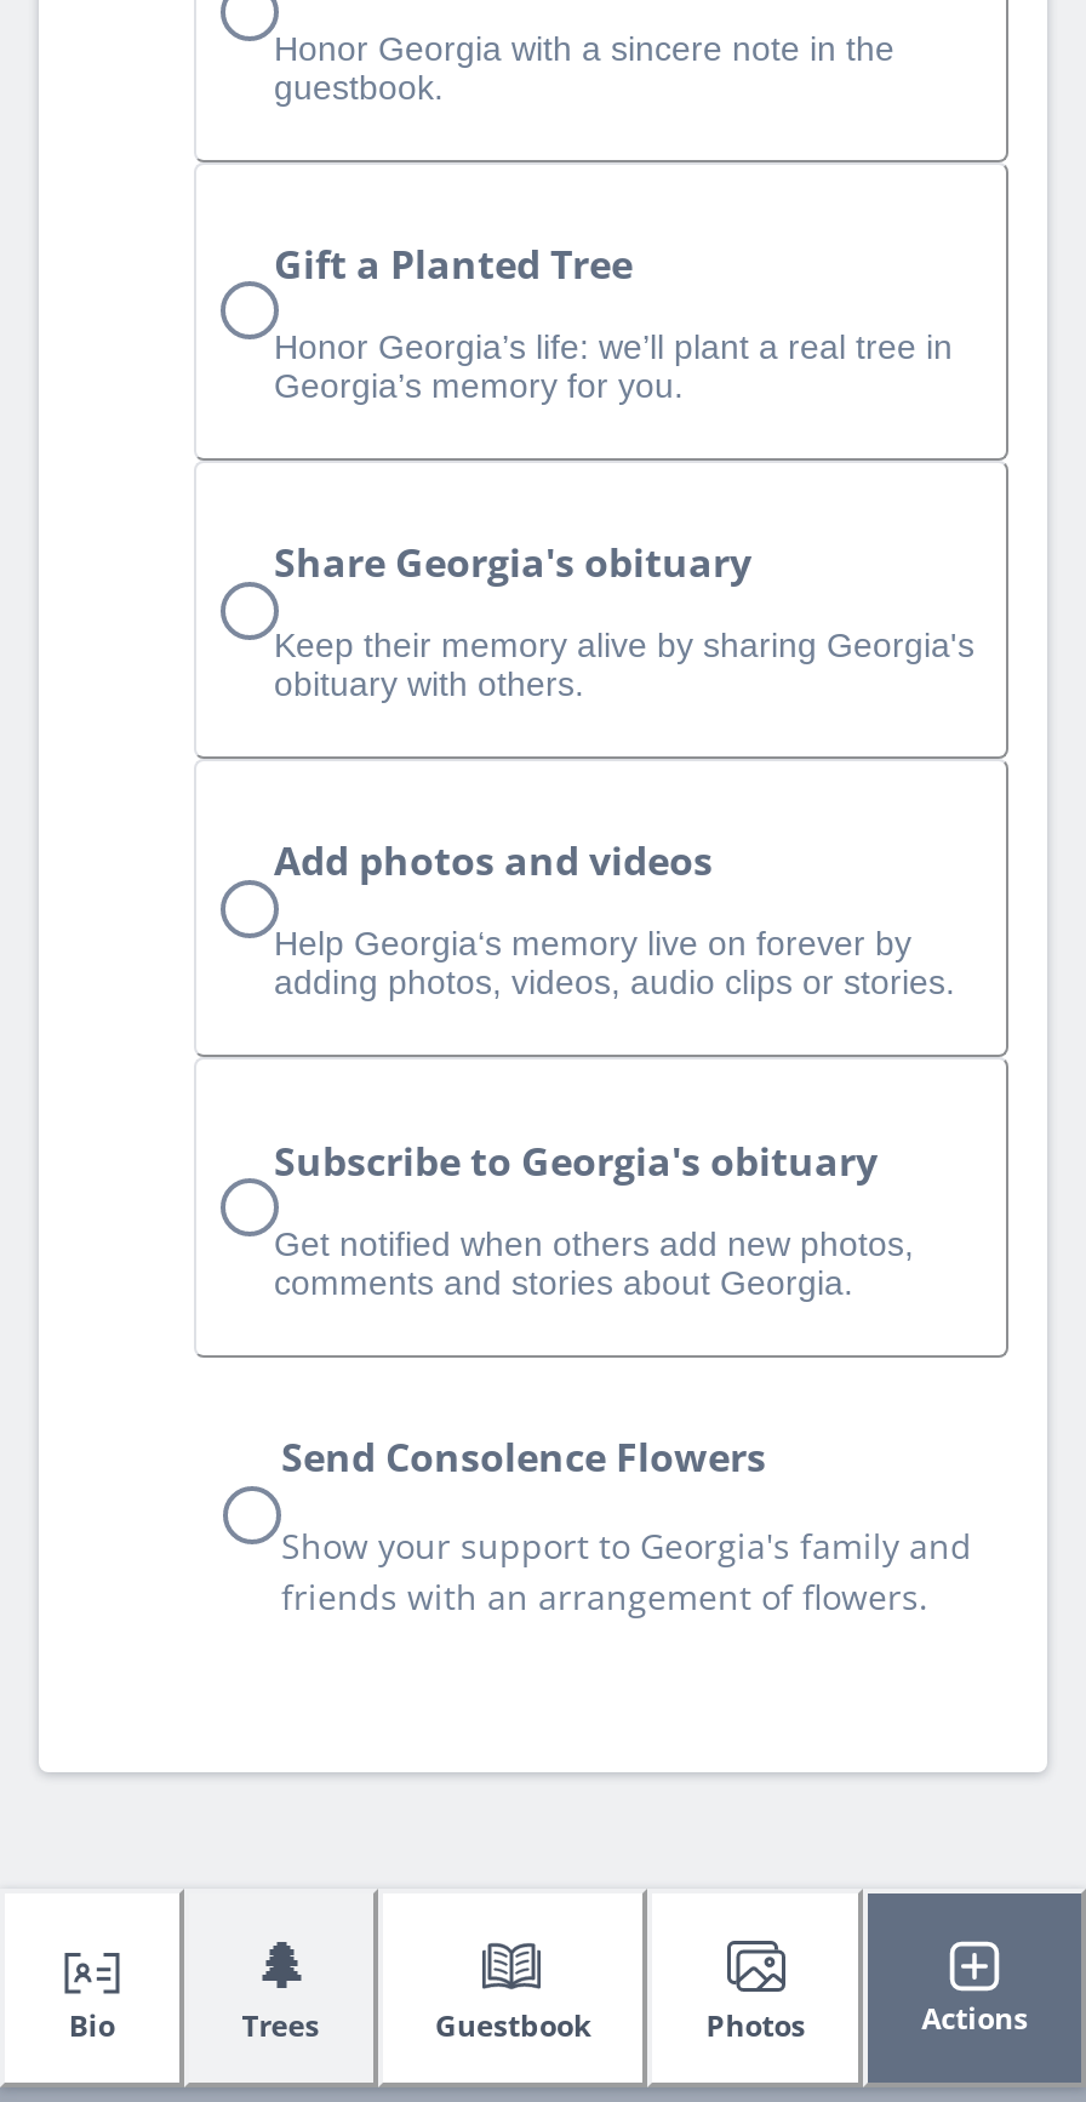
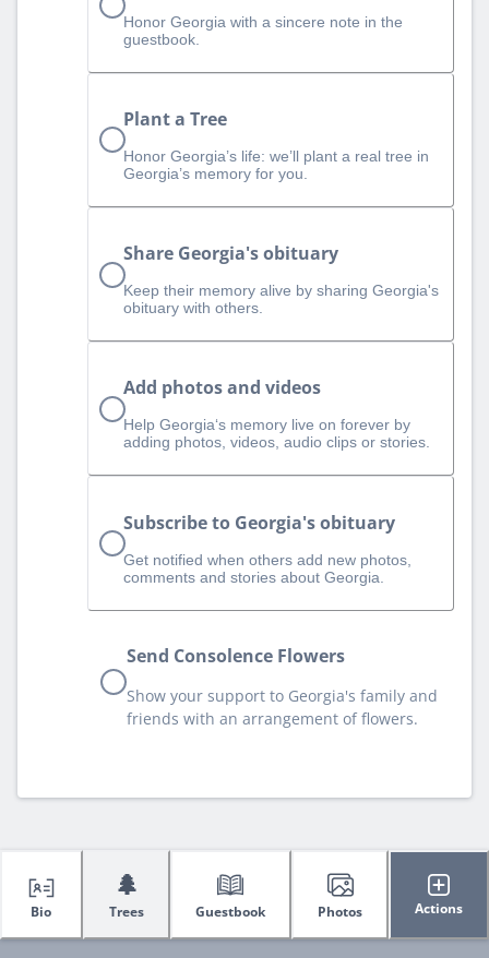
[274,237,633,291] Gift a Planted Tree -> [123,107,227,131] Plant a Tree

